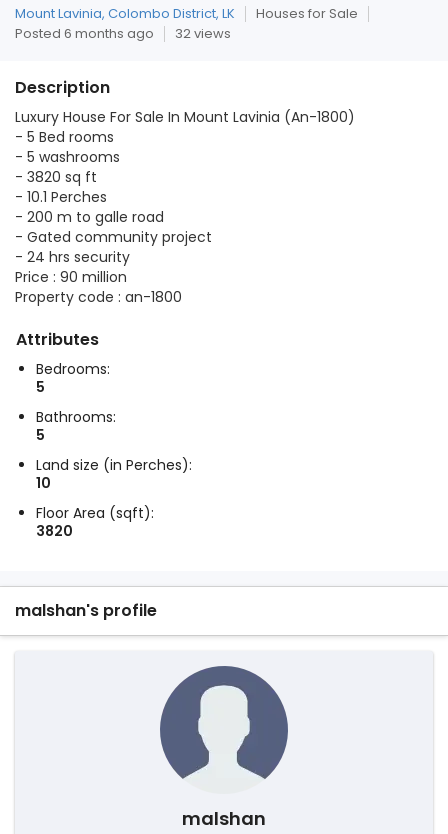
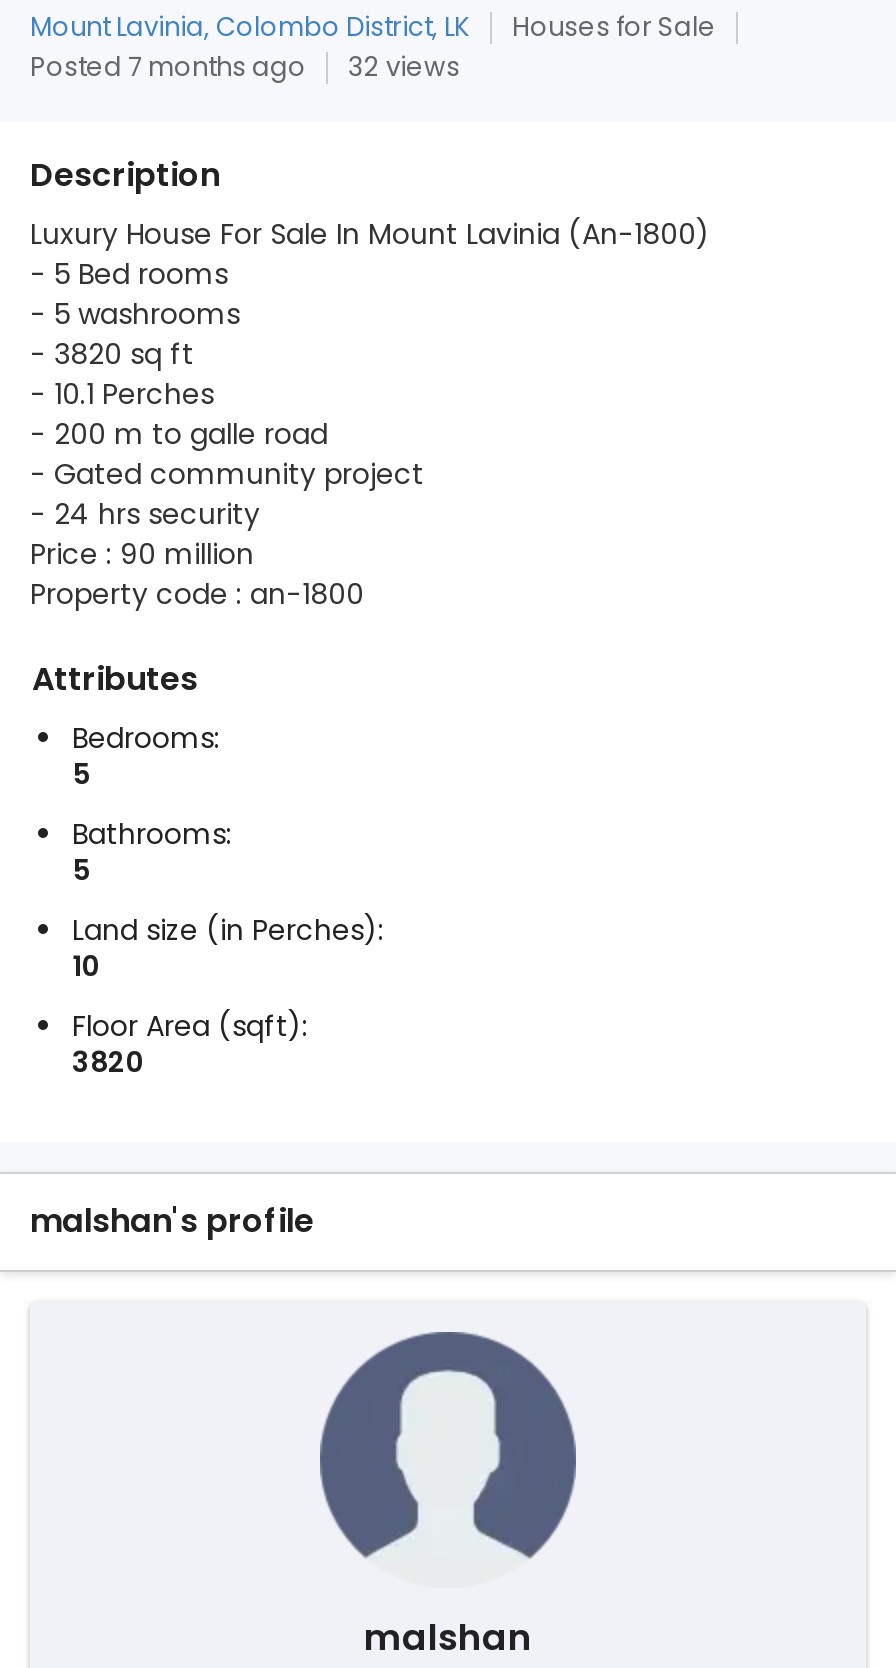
[15,24,154,43] Posted 6 months ago -> [30,48,306,86] Posted 7 months ago

